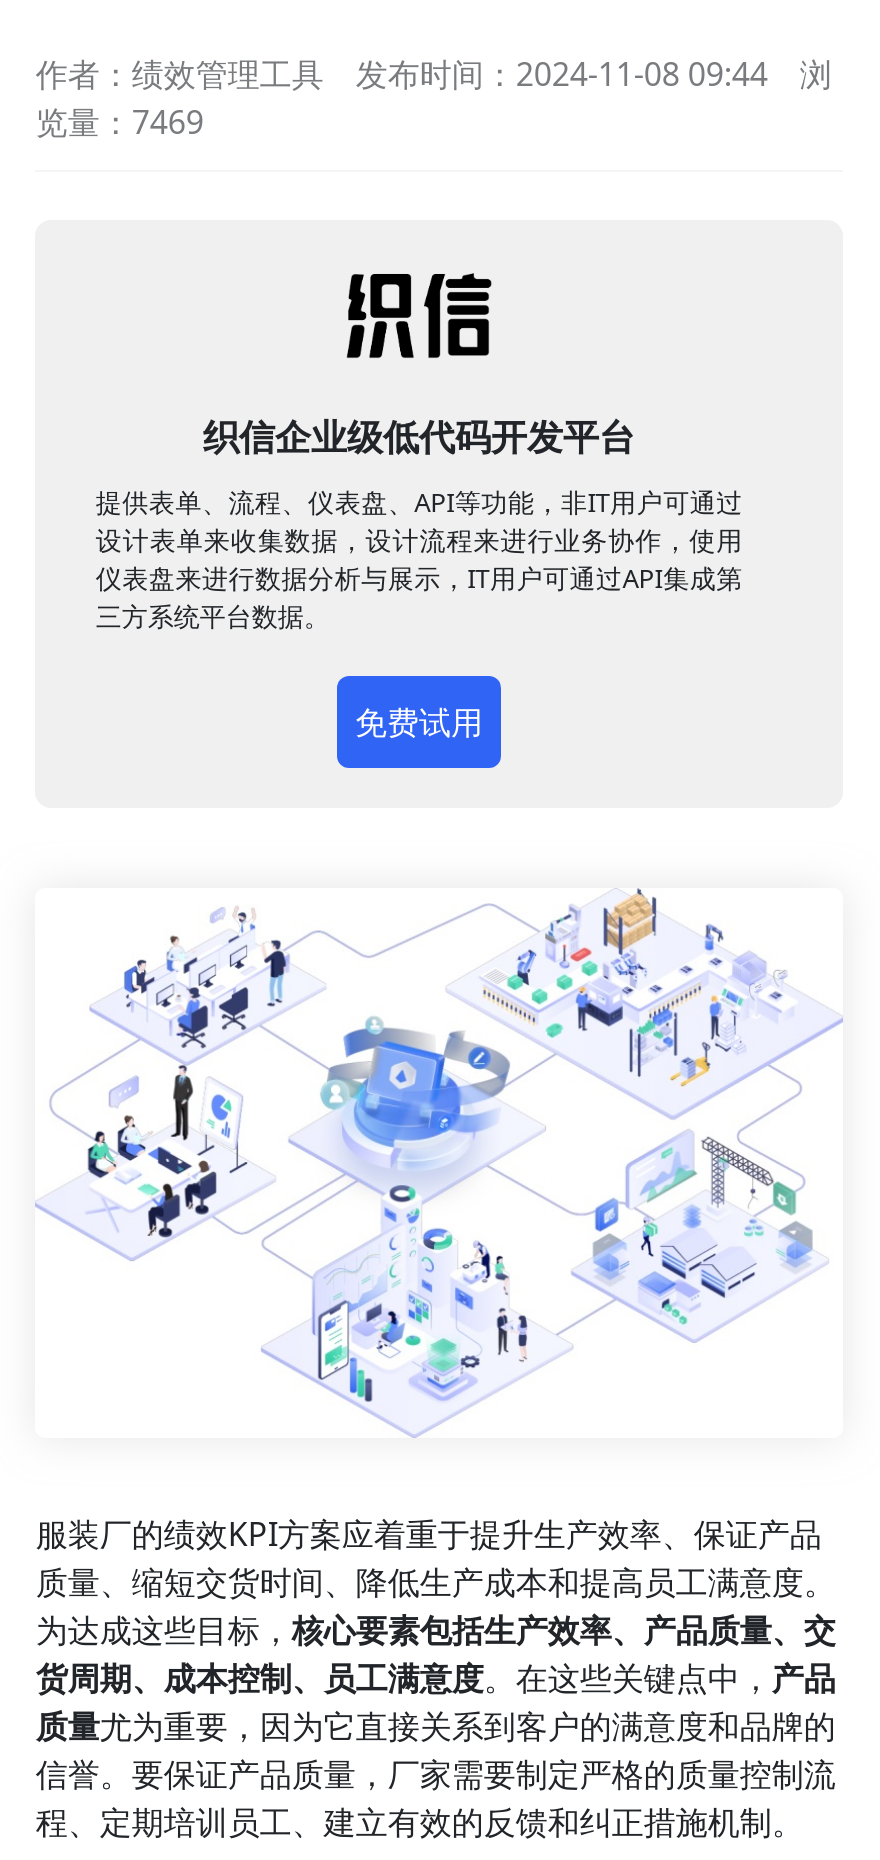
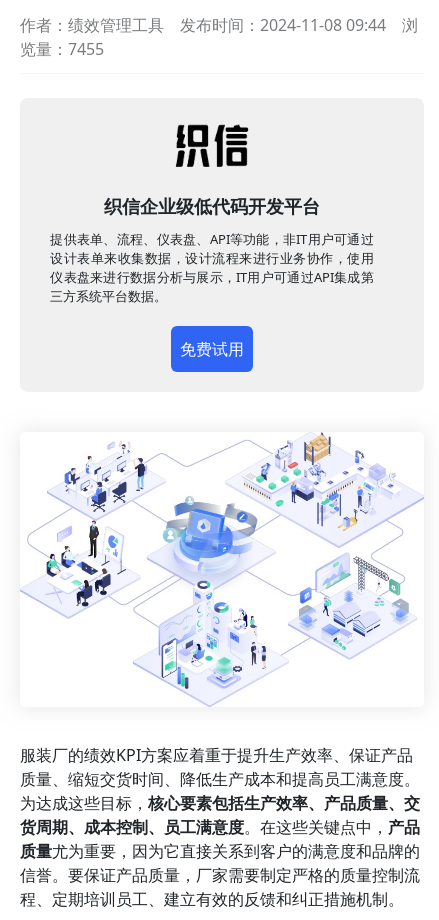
[36,100,204,144] 览量：7469 -> [20,38,104,60] 览量：7455

